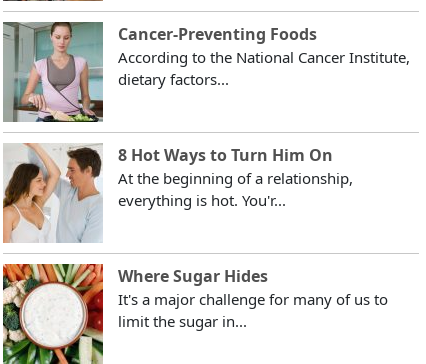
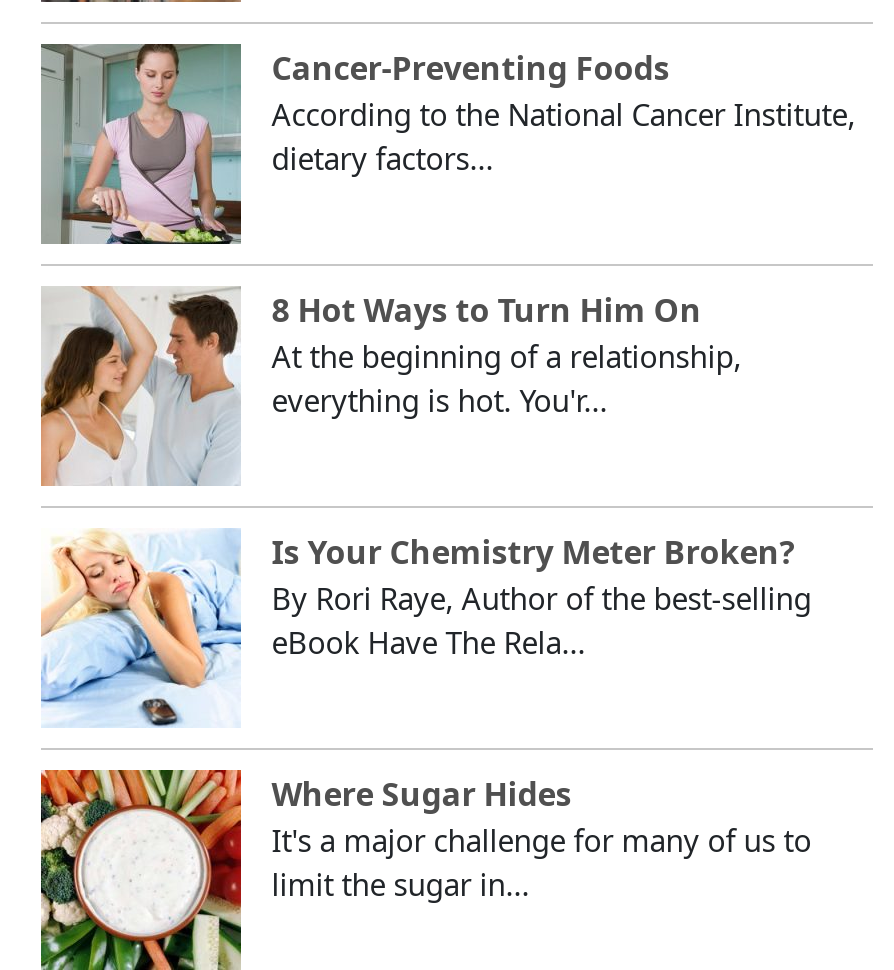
none -> [41,530,811,728] [image] | Is Your Chemistry Meter Broken? | By Rori Raye, Author of the best-selling | eBook Have The Rela...

